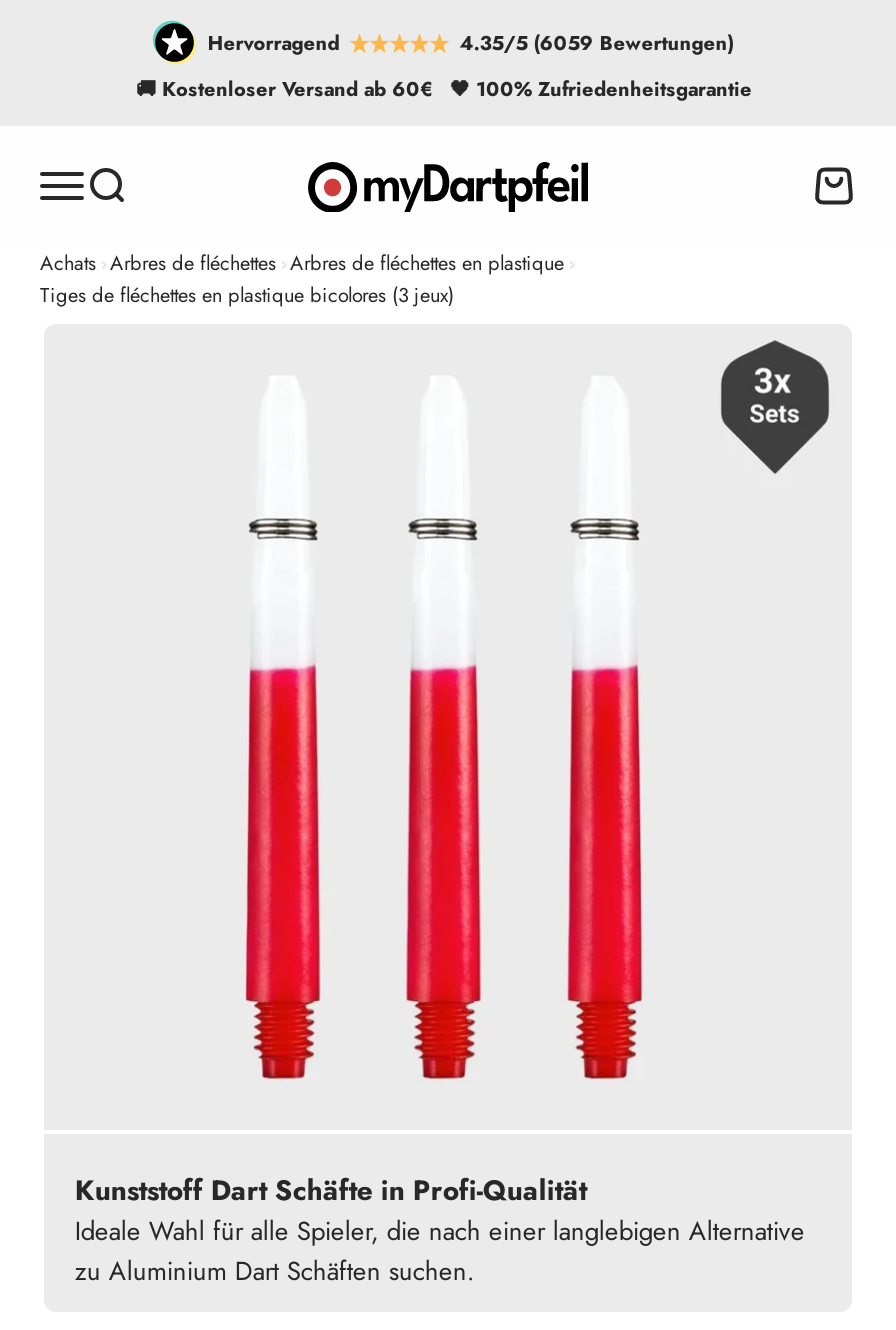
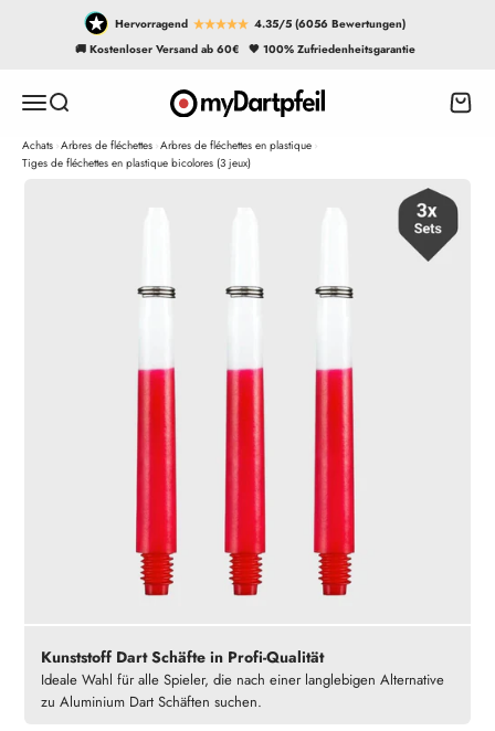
[460,28,734,58] 4.35/5 (6059 Bewertungen) -> [254,15,405,32] 4.35/5 (6056 Bewertungen)

